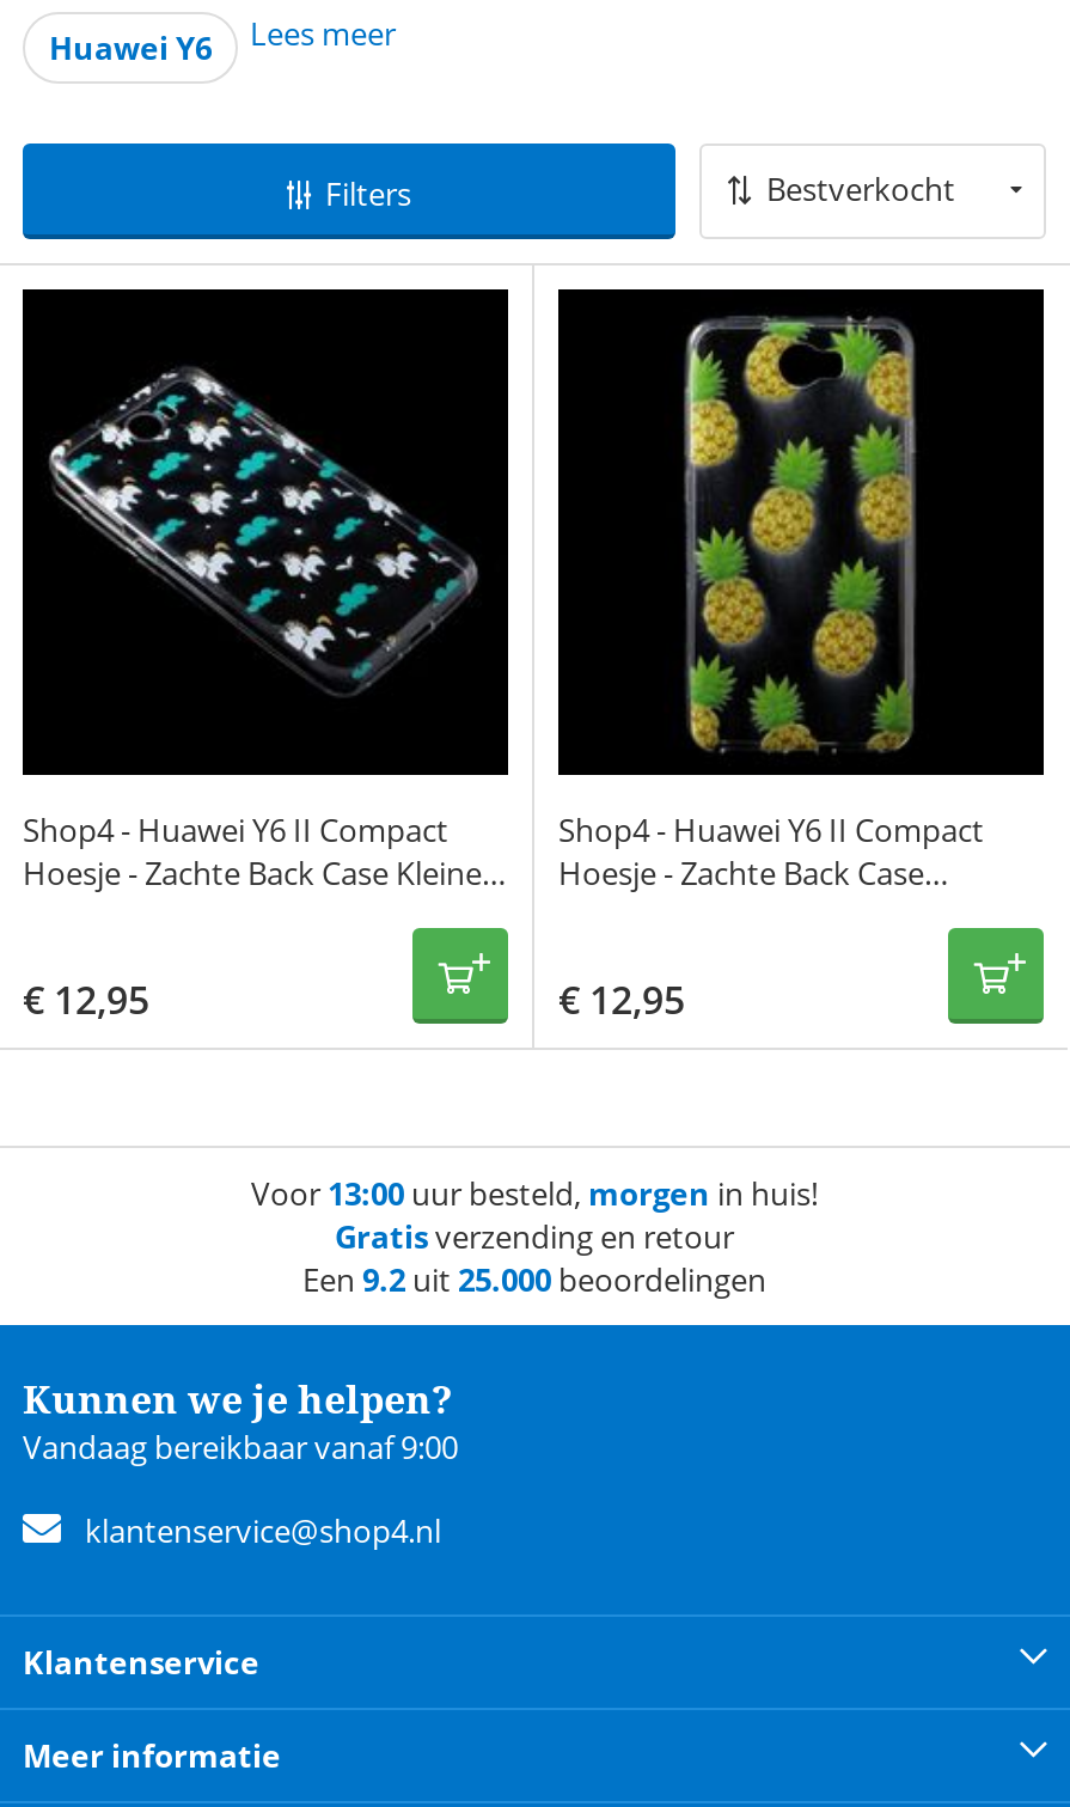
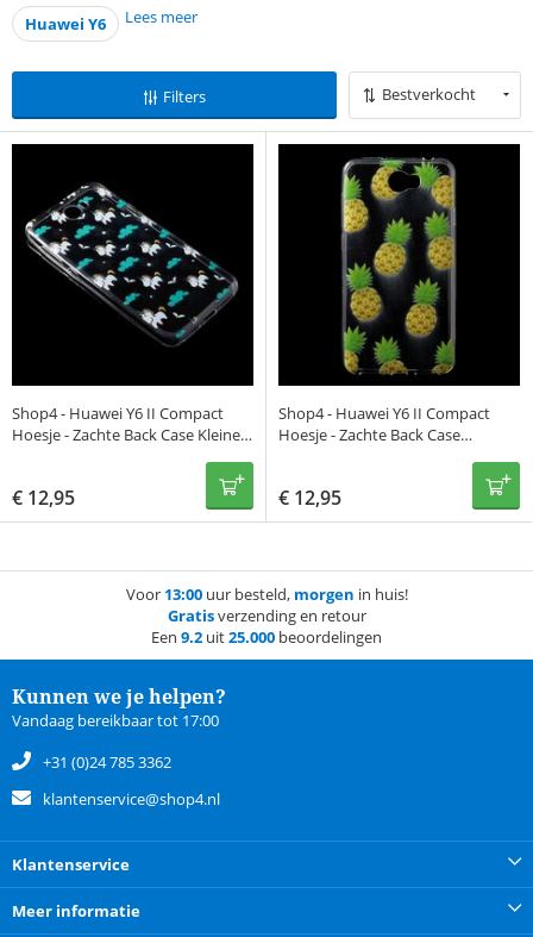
[23,1426,458,1469] Vandaag bereikbaar vanaf 9:00 -> [12,710,219,773] Vandaag bereikbaar tot 17:00 | +31 (0)24 785 3362

